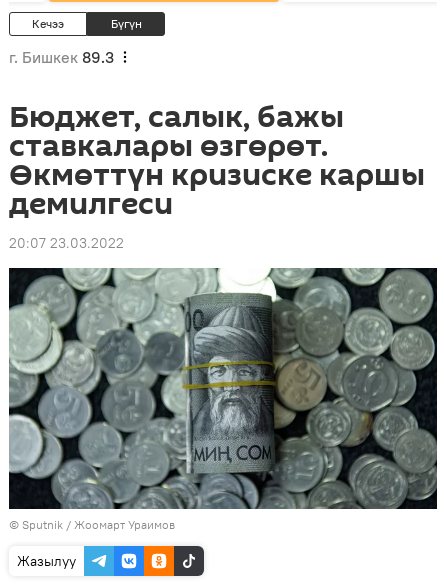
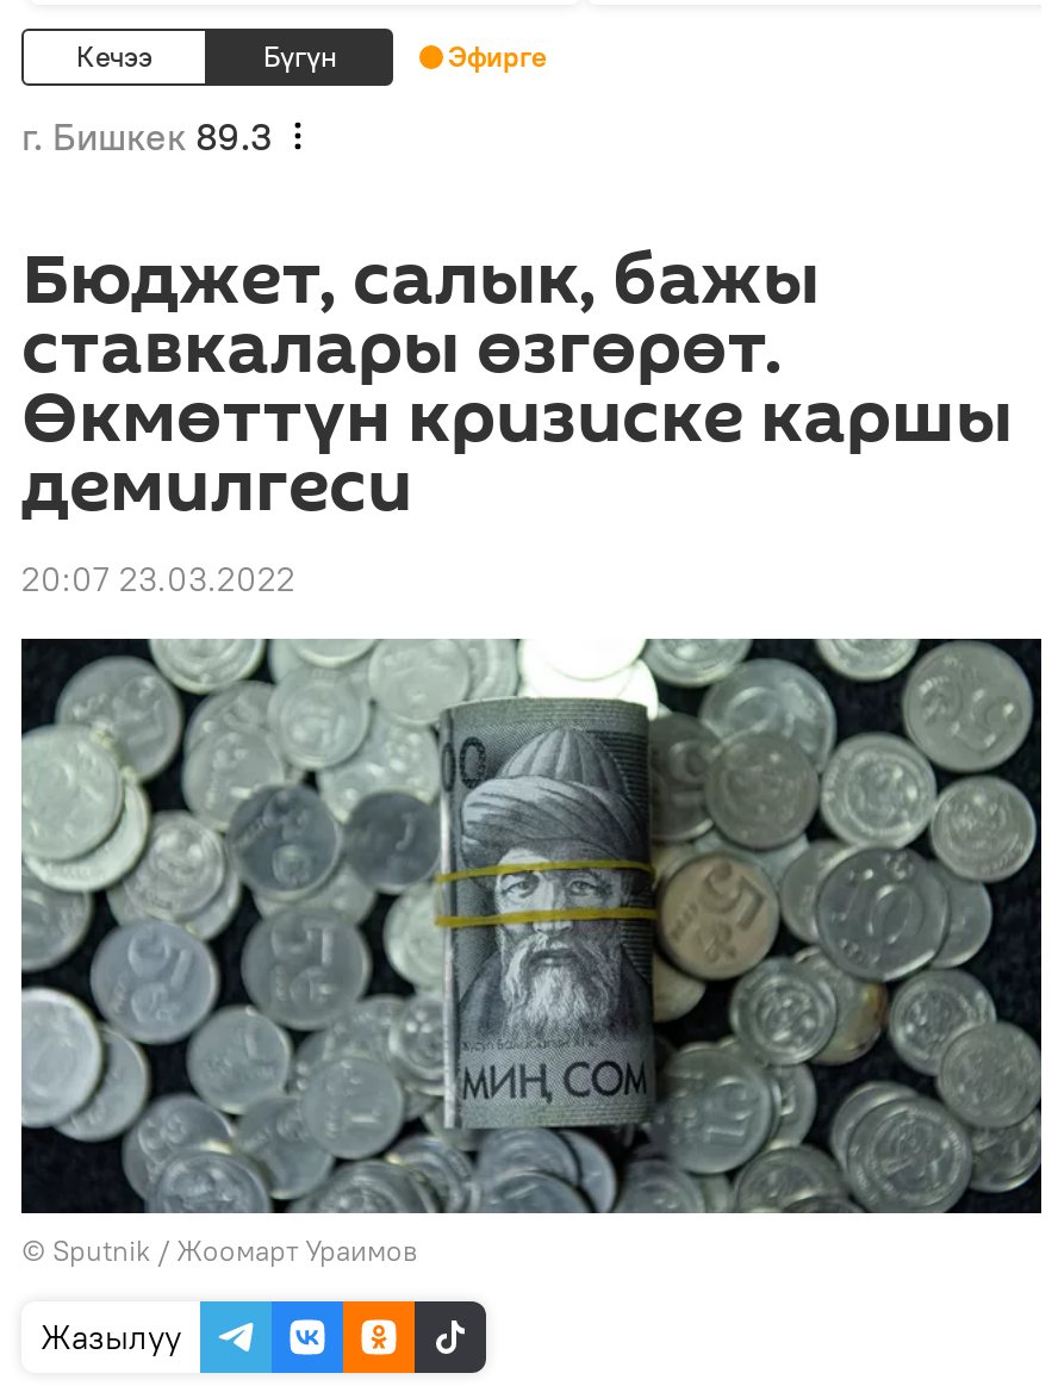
none -> [448,38,546,74] Эфирге

